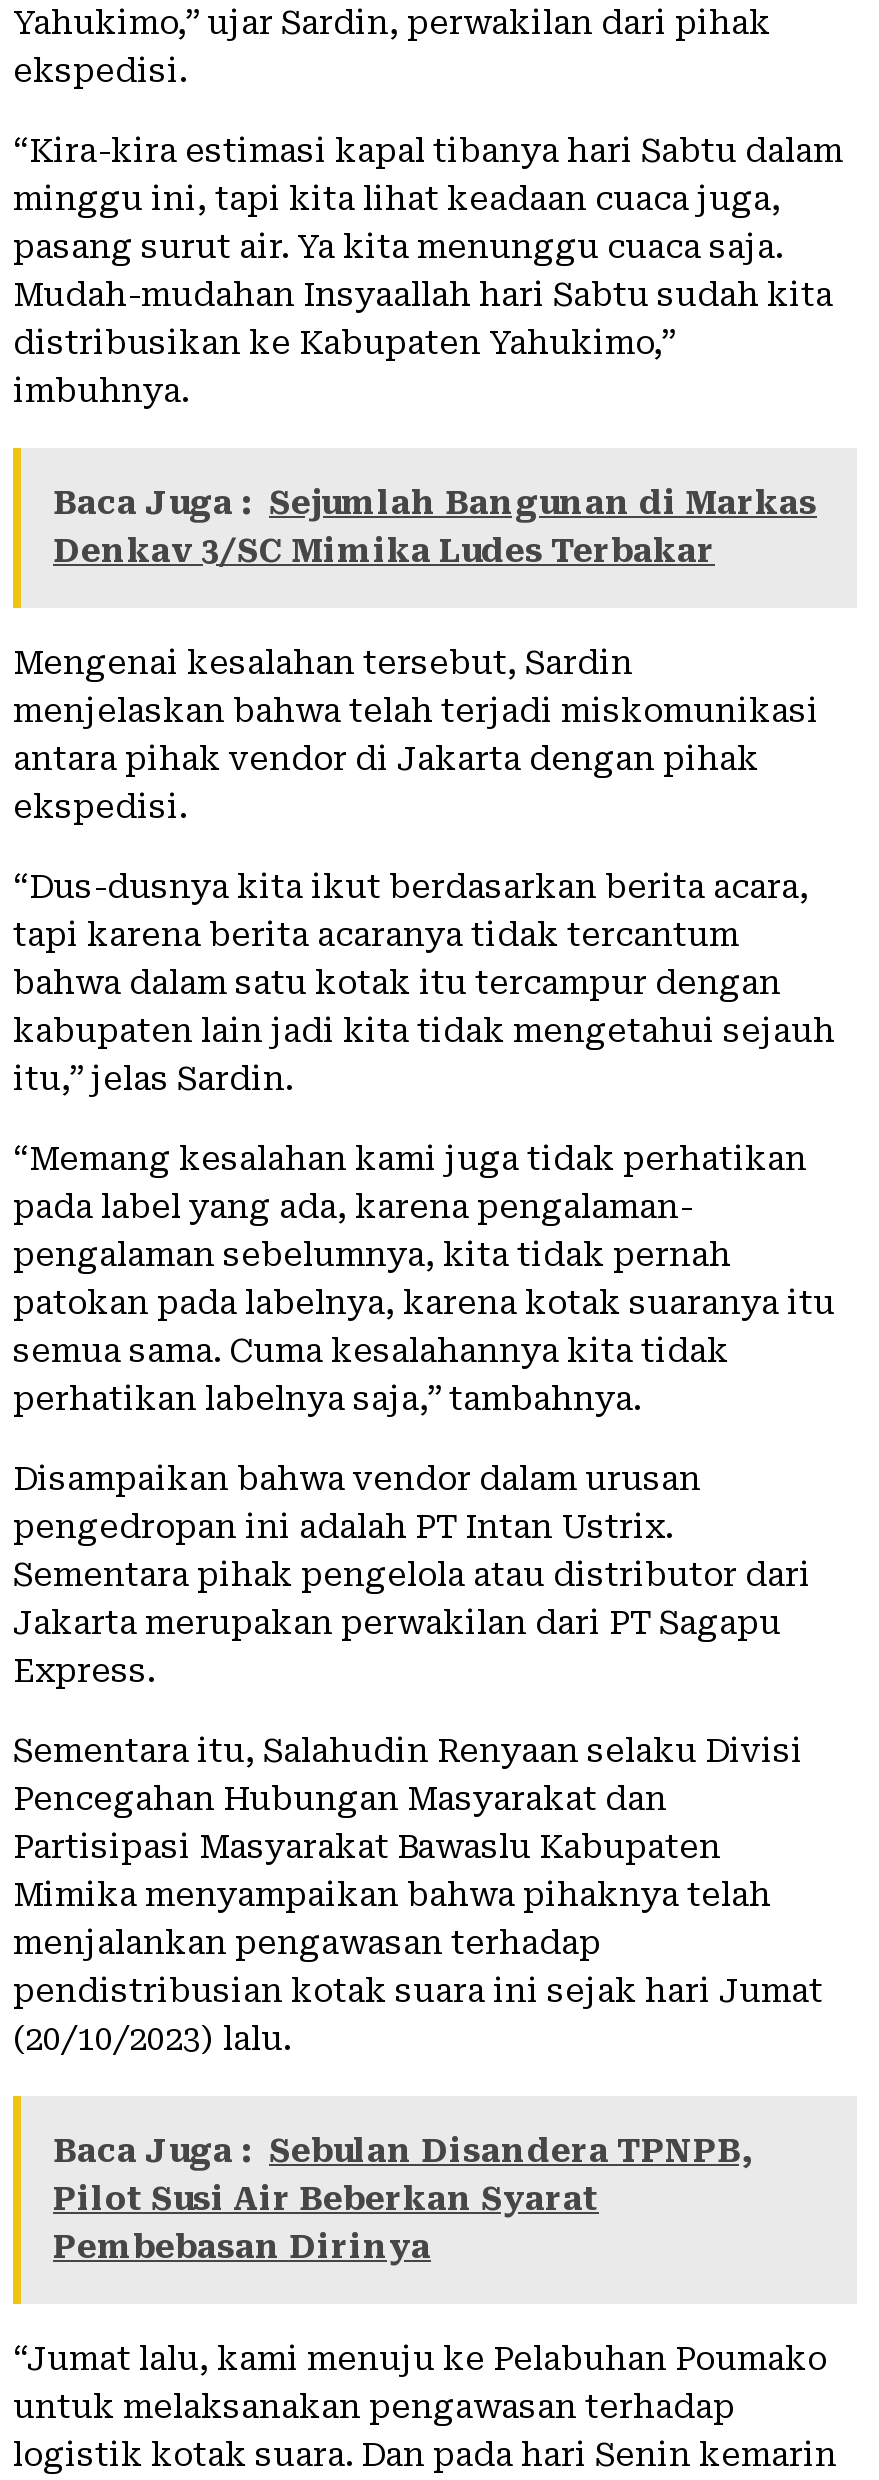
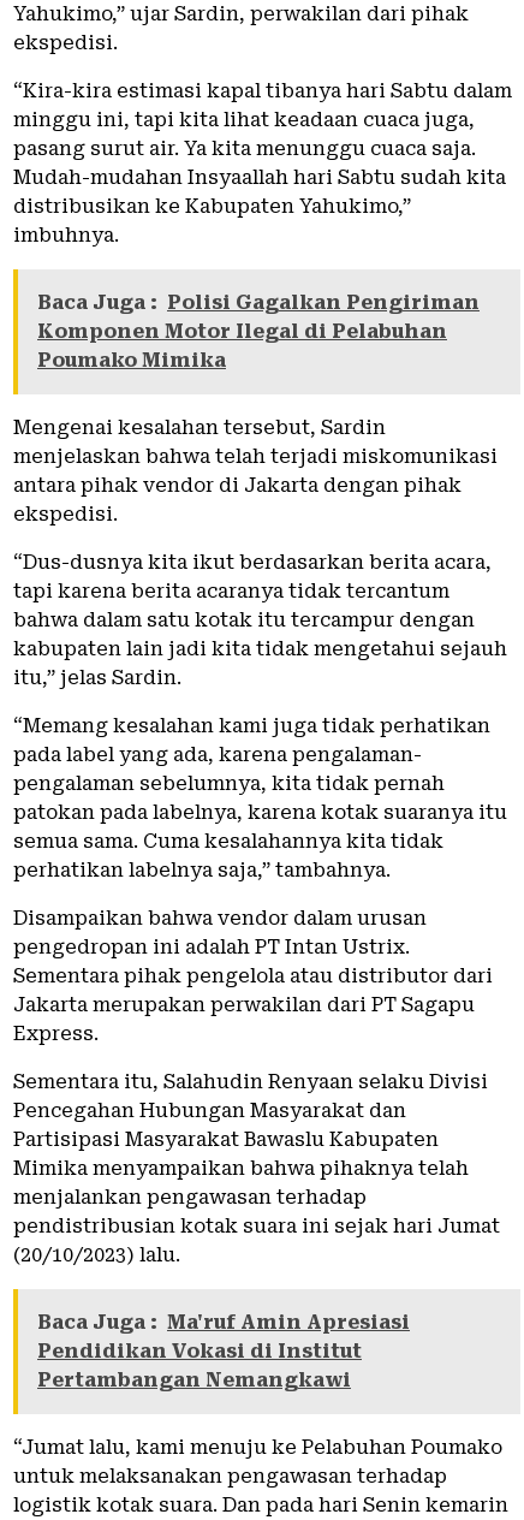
[53,485,817,571] Baca Juga : Sejumlah Bangunan di Markas | Denkav 3/SC Mimika Ludes Terbakar -> [37,291,480,372] Baca Juga : Polisi Gagalkan Pengiriman | Komponen Motor Ilegal di Pelabuhan | Poumako Mimika
[53,2133,753,2267] Baca Juga : Sebulan Disandera TPNPB, | Pilot Susi Air Beberkan Syarat | Pembebasan Dirinya -> [37,1311,410,1392] Baca Juga : Ma'ruf Amin Apresiasi | Pendidikan Vokasi di Institut | Pertambangan Nemangkawi

